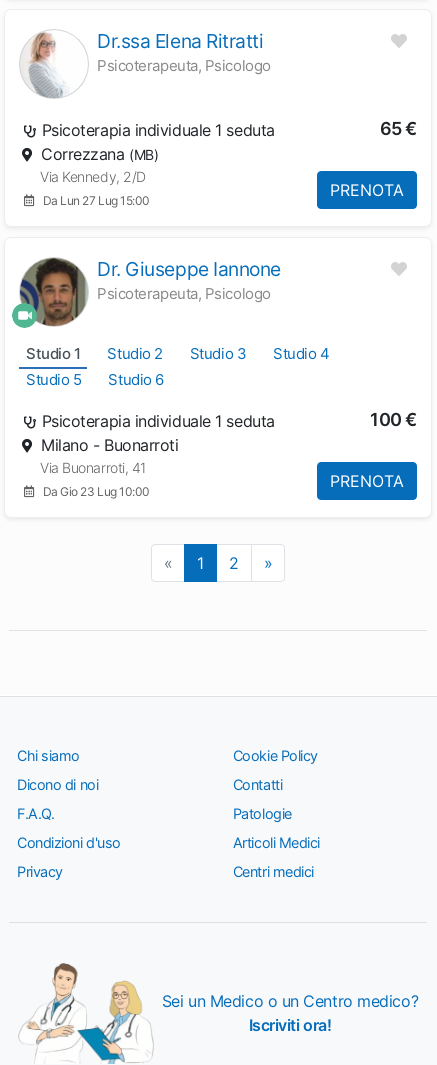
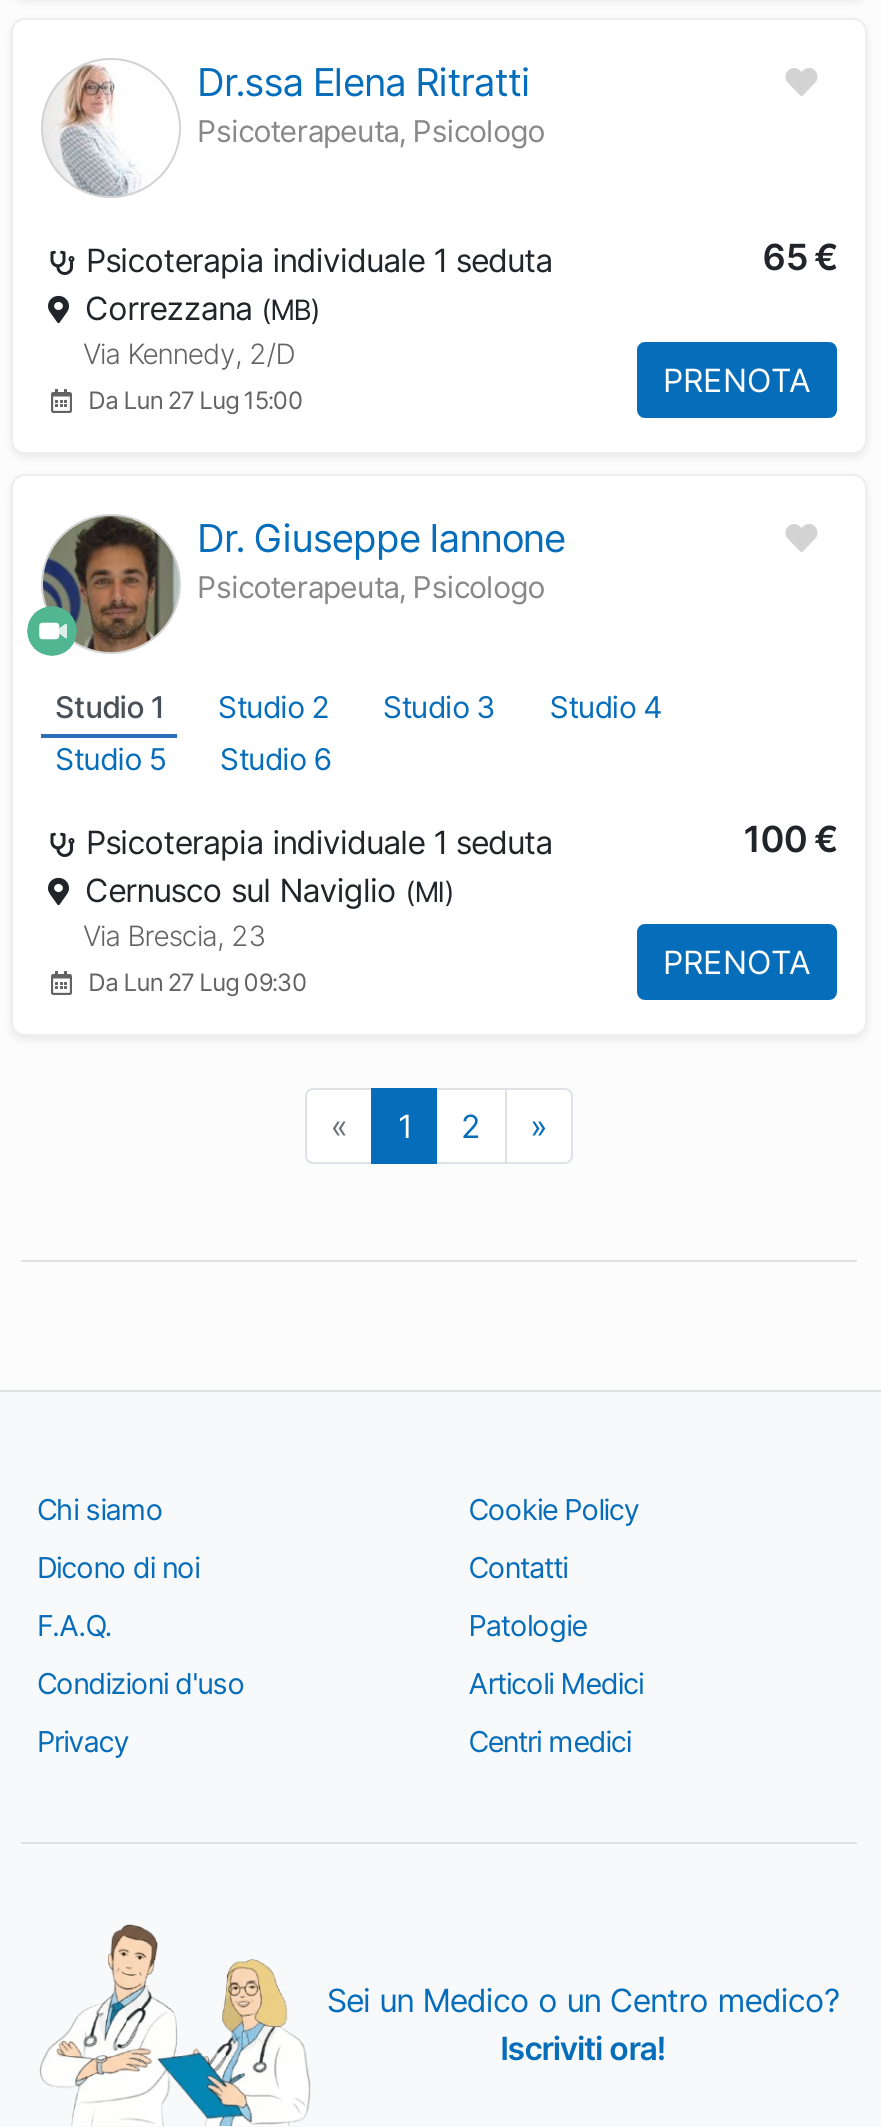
[36,435,178,499] Milano - Buonarroti | Via Buonarroti, 41 | Da Gio 23 Lug 10:00 -> [76,870,454,997] Cernusco sul Naviglio (MI) | Via Brescia, 23 | Da Lun 27 Lug 09:30

